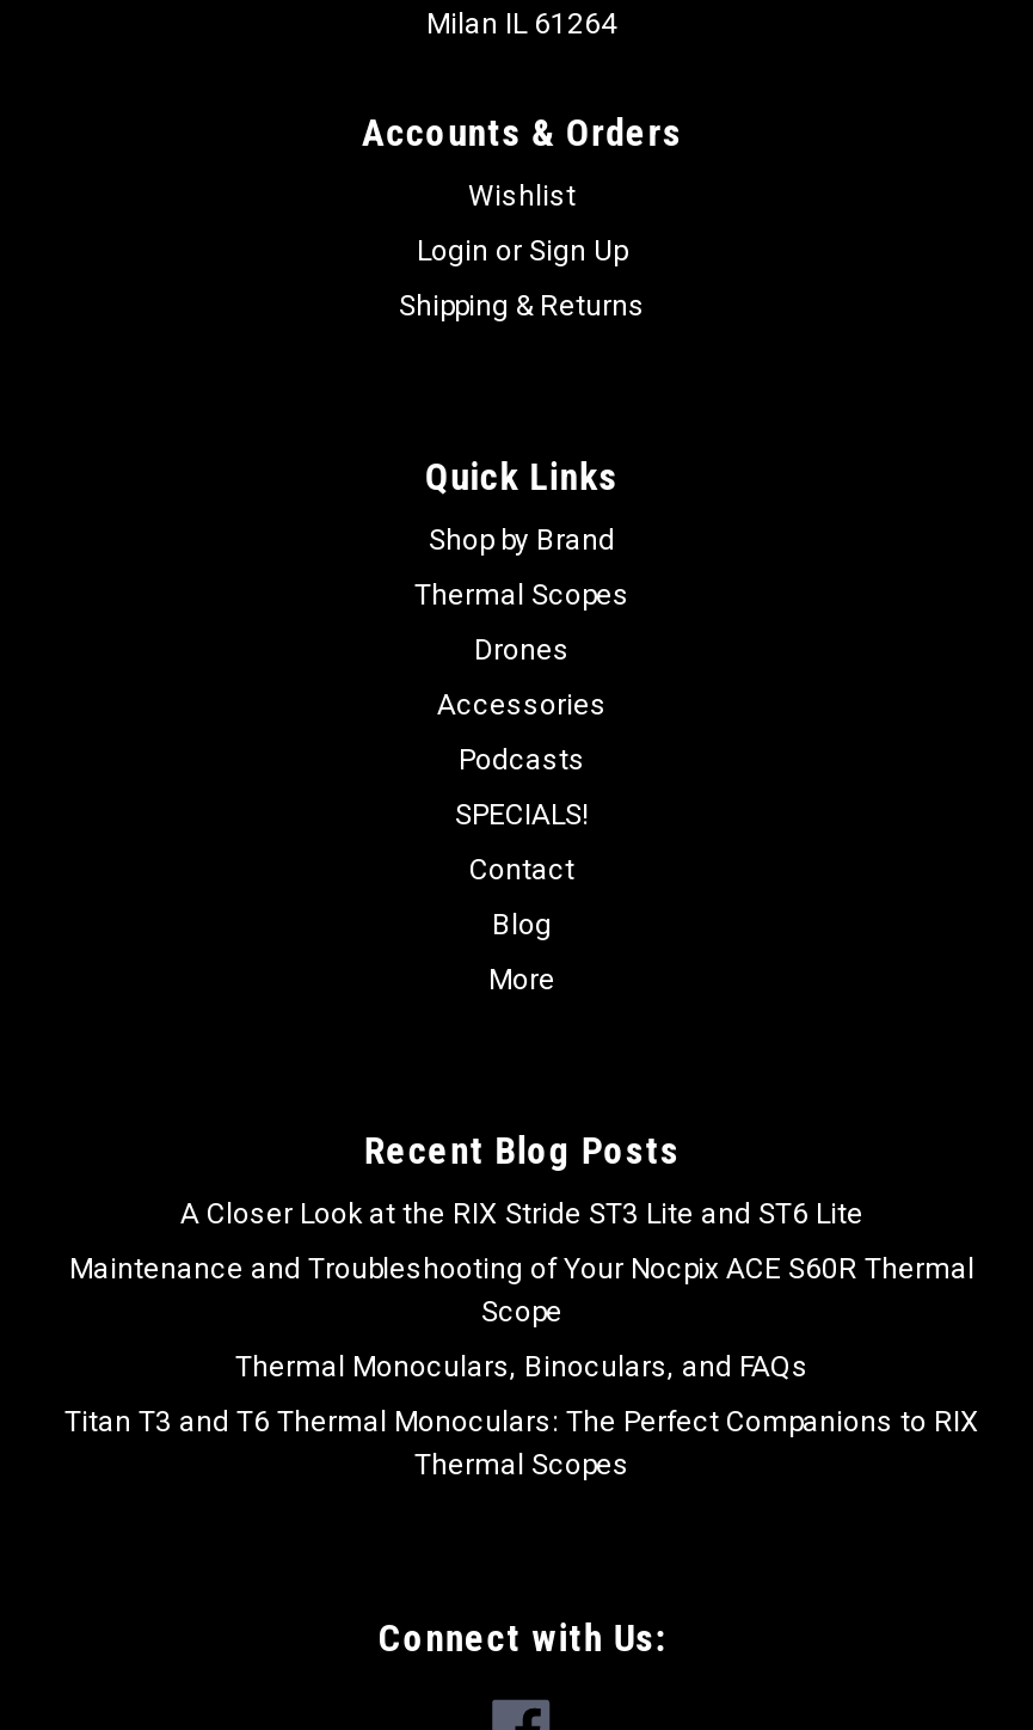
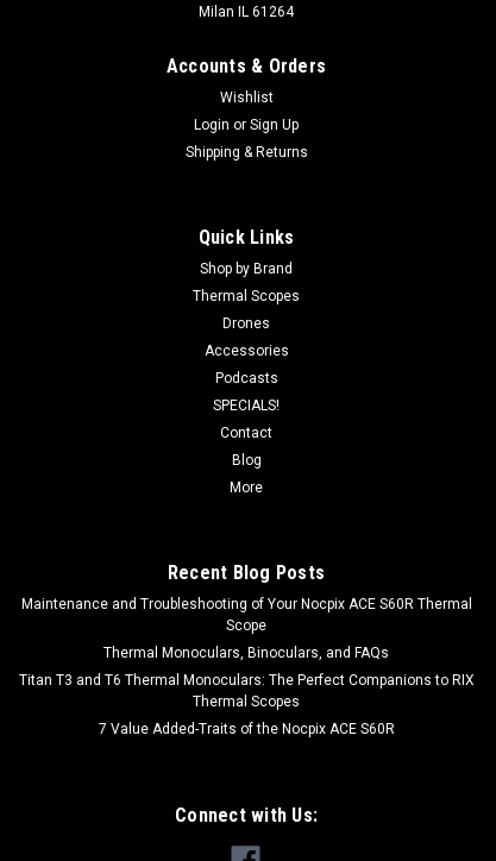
[180,1197,863,1230] A Closer Look at the RIX Stride ST3 Lite and ST6 Lite -> none
moved [64,1252,979,1481] -> [18,596,474,710]: Maintenance and Troubleshooting of Your Nocpix ACE S60R Thermal | Scope | Thermal Monoculars, Binoculars, and FAQs | Titan T3 and T6 Thermal Monoculars: The Perfect Companions to RIX | Thermal Scopes
none -> [98,721,394,737] 7 Value Added-Traits of the Nocpix ACE S60R

